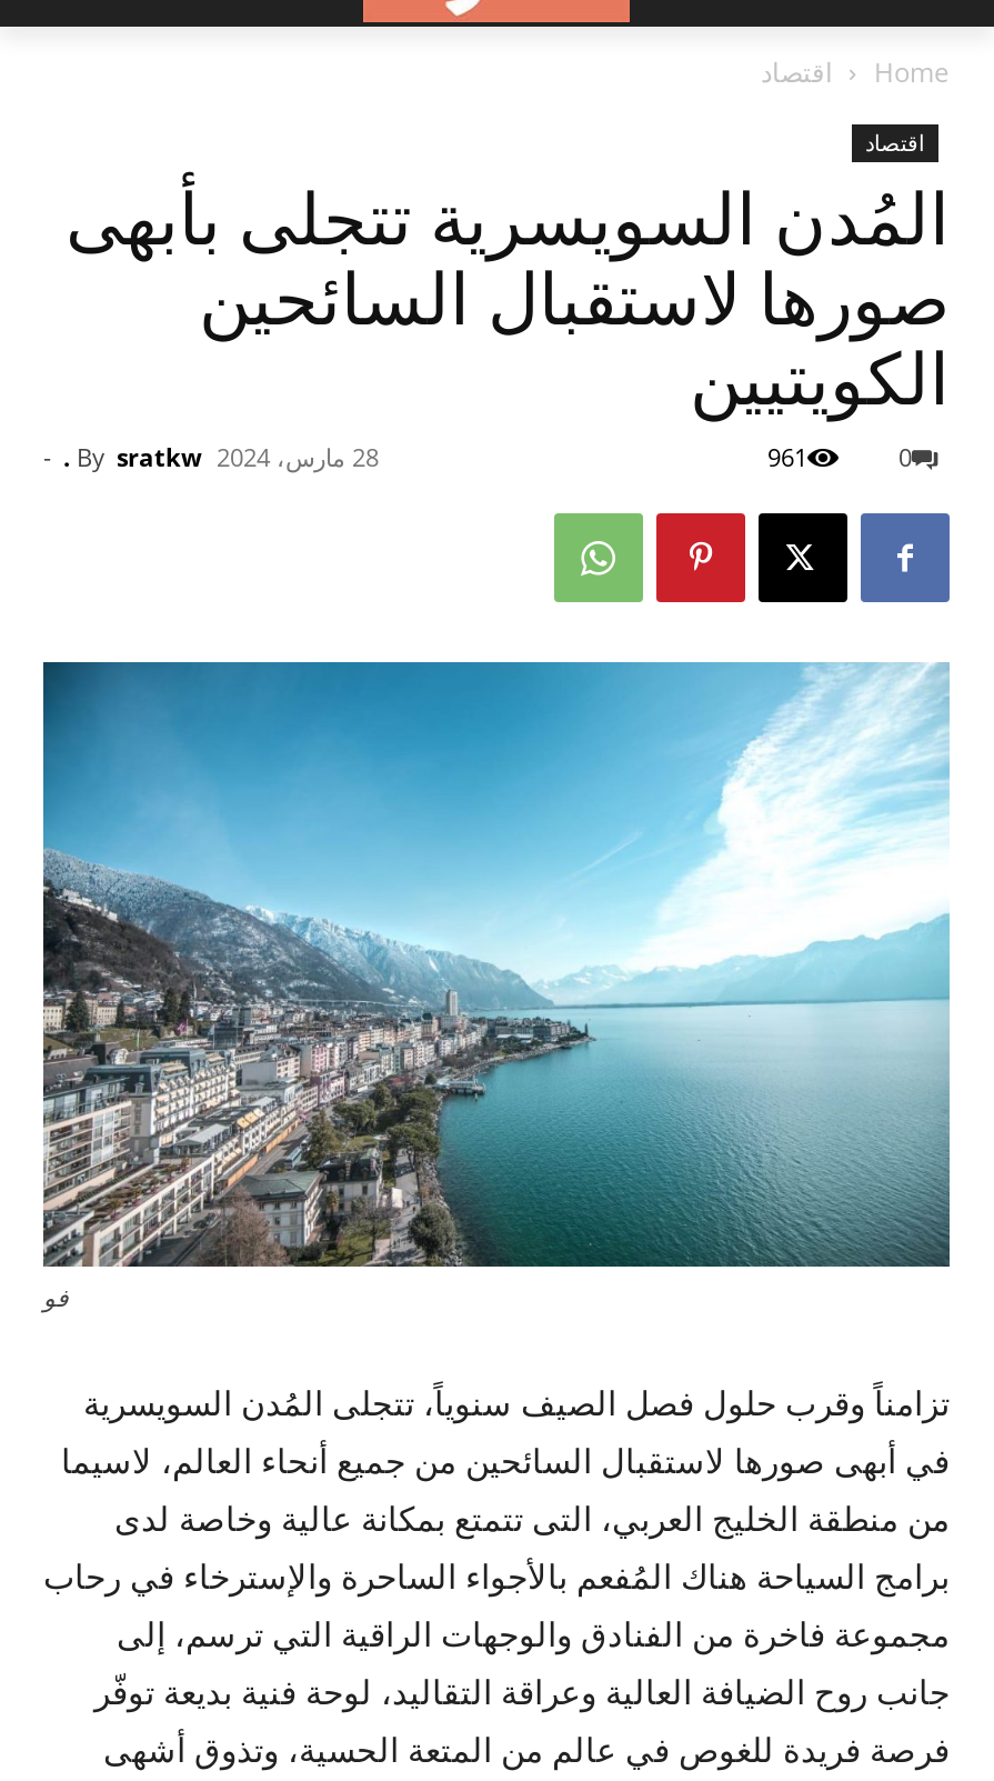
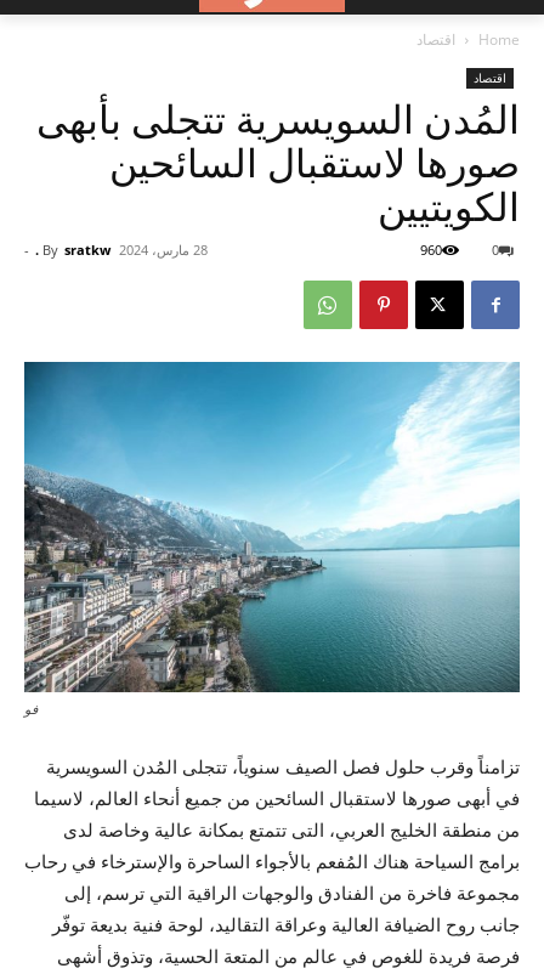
[767,440,807,473] 961 -> [420,240,442,259] 960

